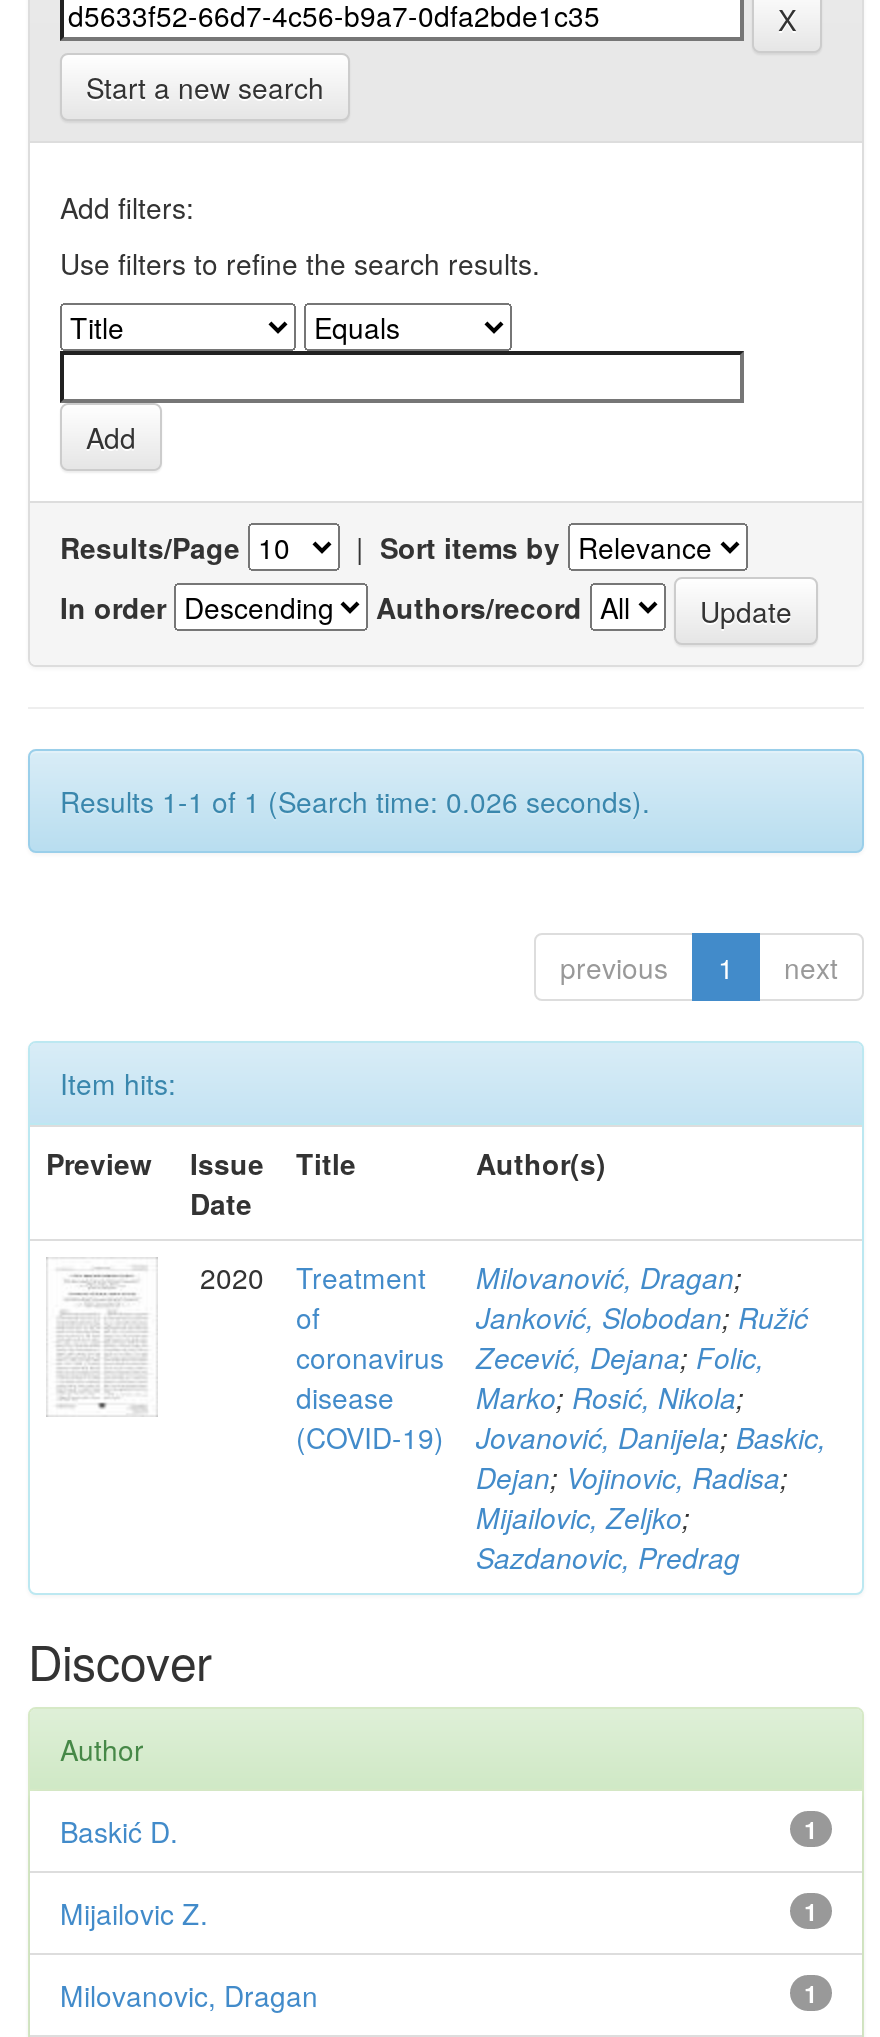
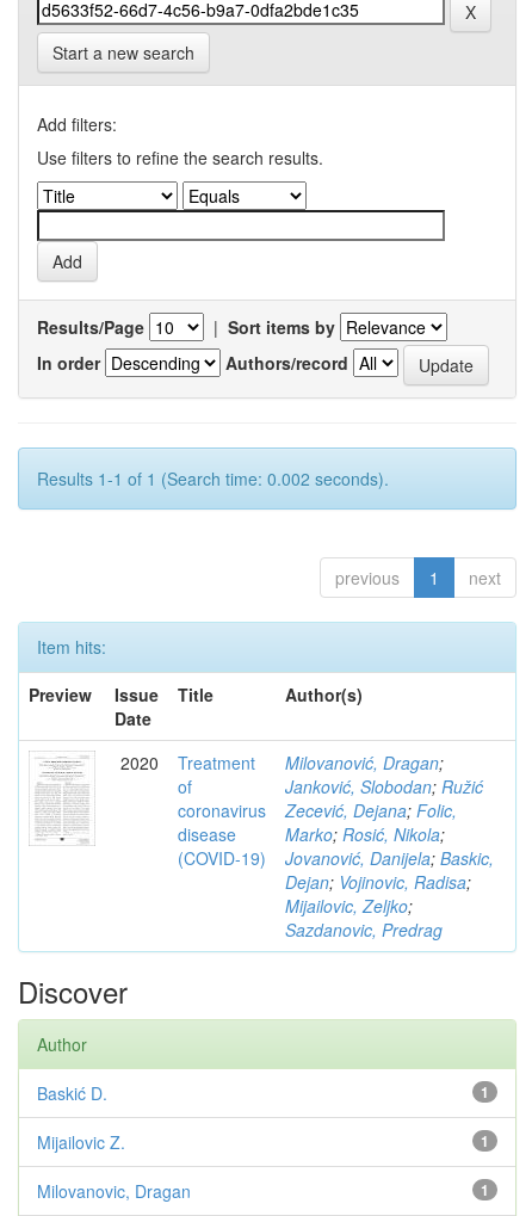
[60,781,650,821] Results 1-1 of 1 (Search time: 0.026 seconds). -> [37,467,389,490] Results 1-1 of 1 (Search time: 0.002 seconds).

